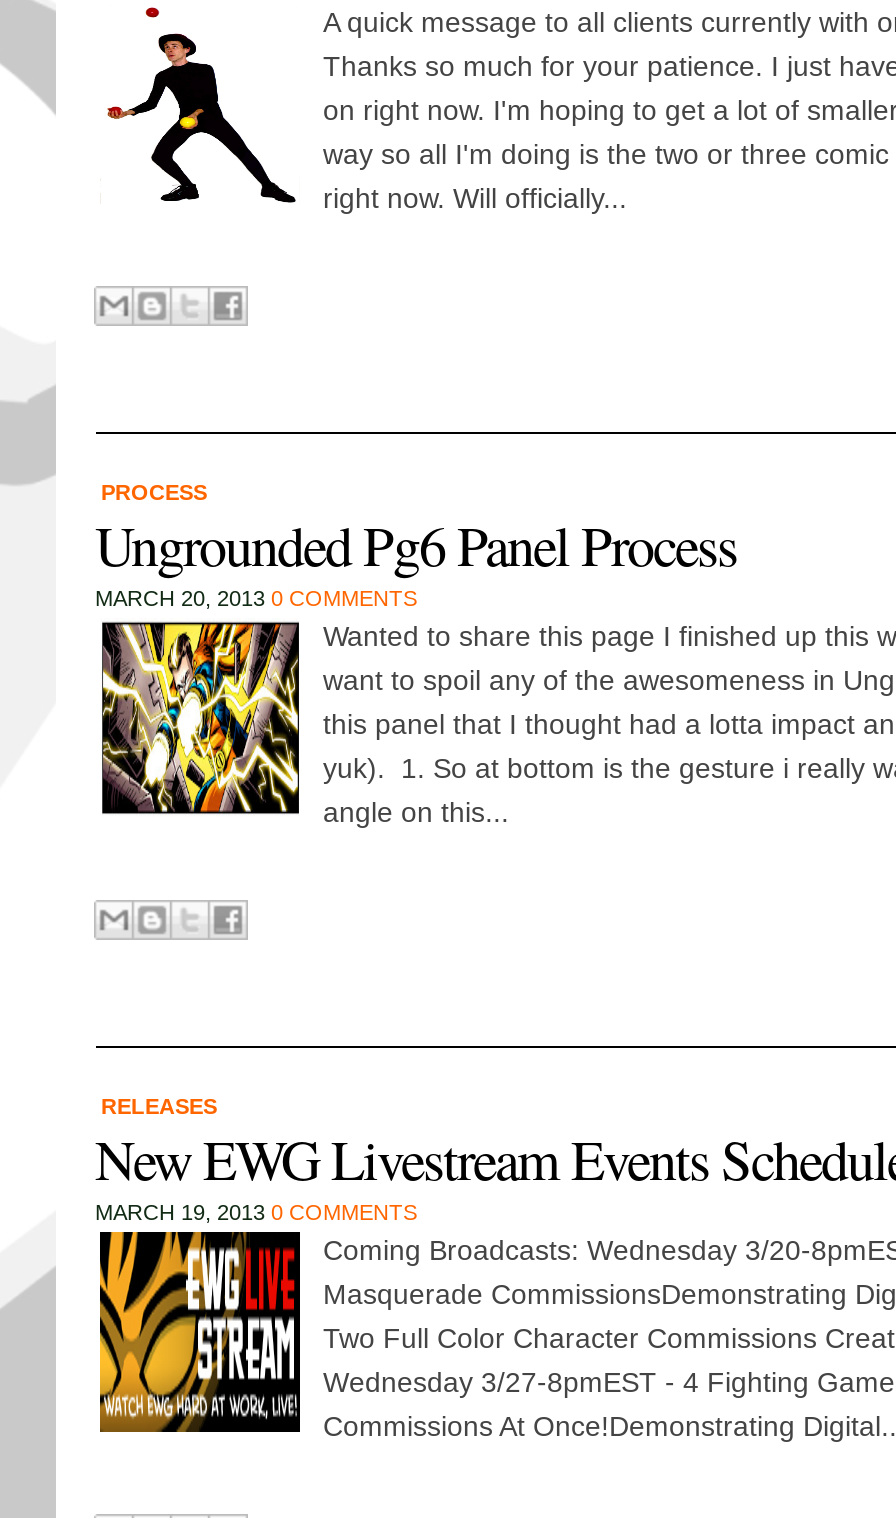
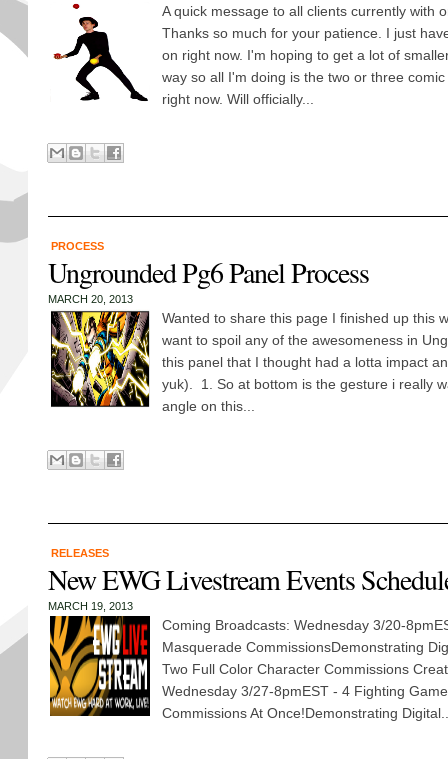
[95,586,417,610] MARCH 20, 2013 0 COMMENTS -> [47,293,132,305] MARCH 20, 2013
[95,1200,417,1224] MARCH 19, 2013 0 COMMENTS -> [47,600,132,612] MARCH 19, 2013

